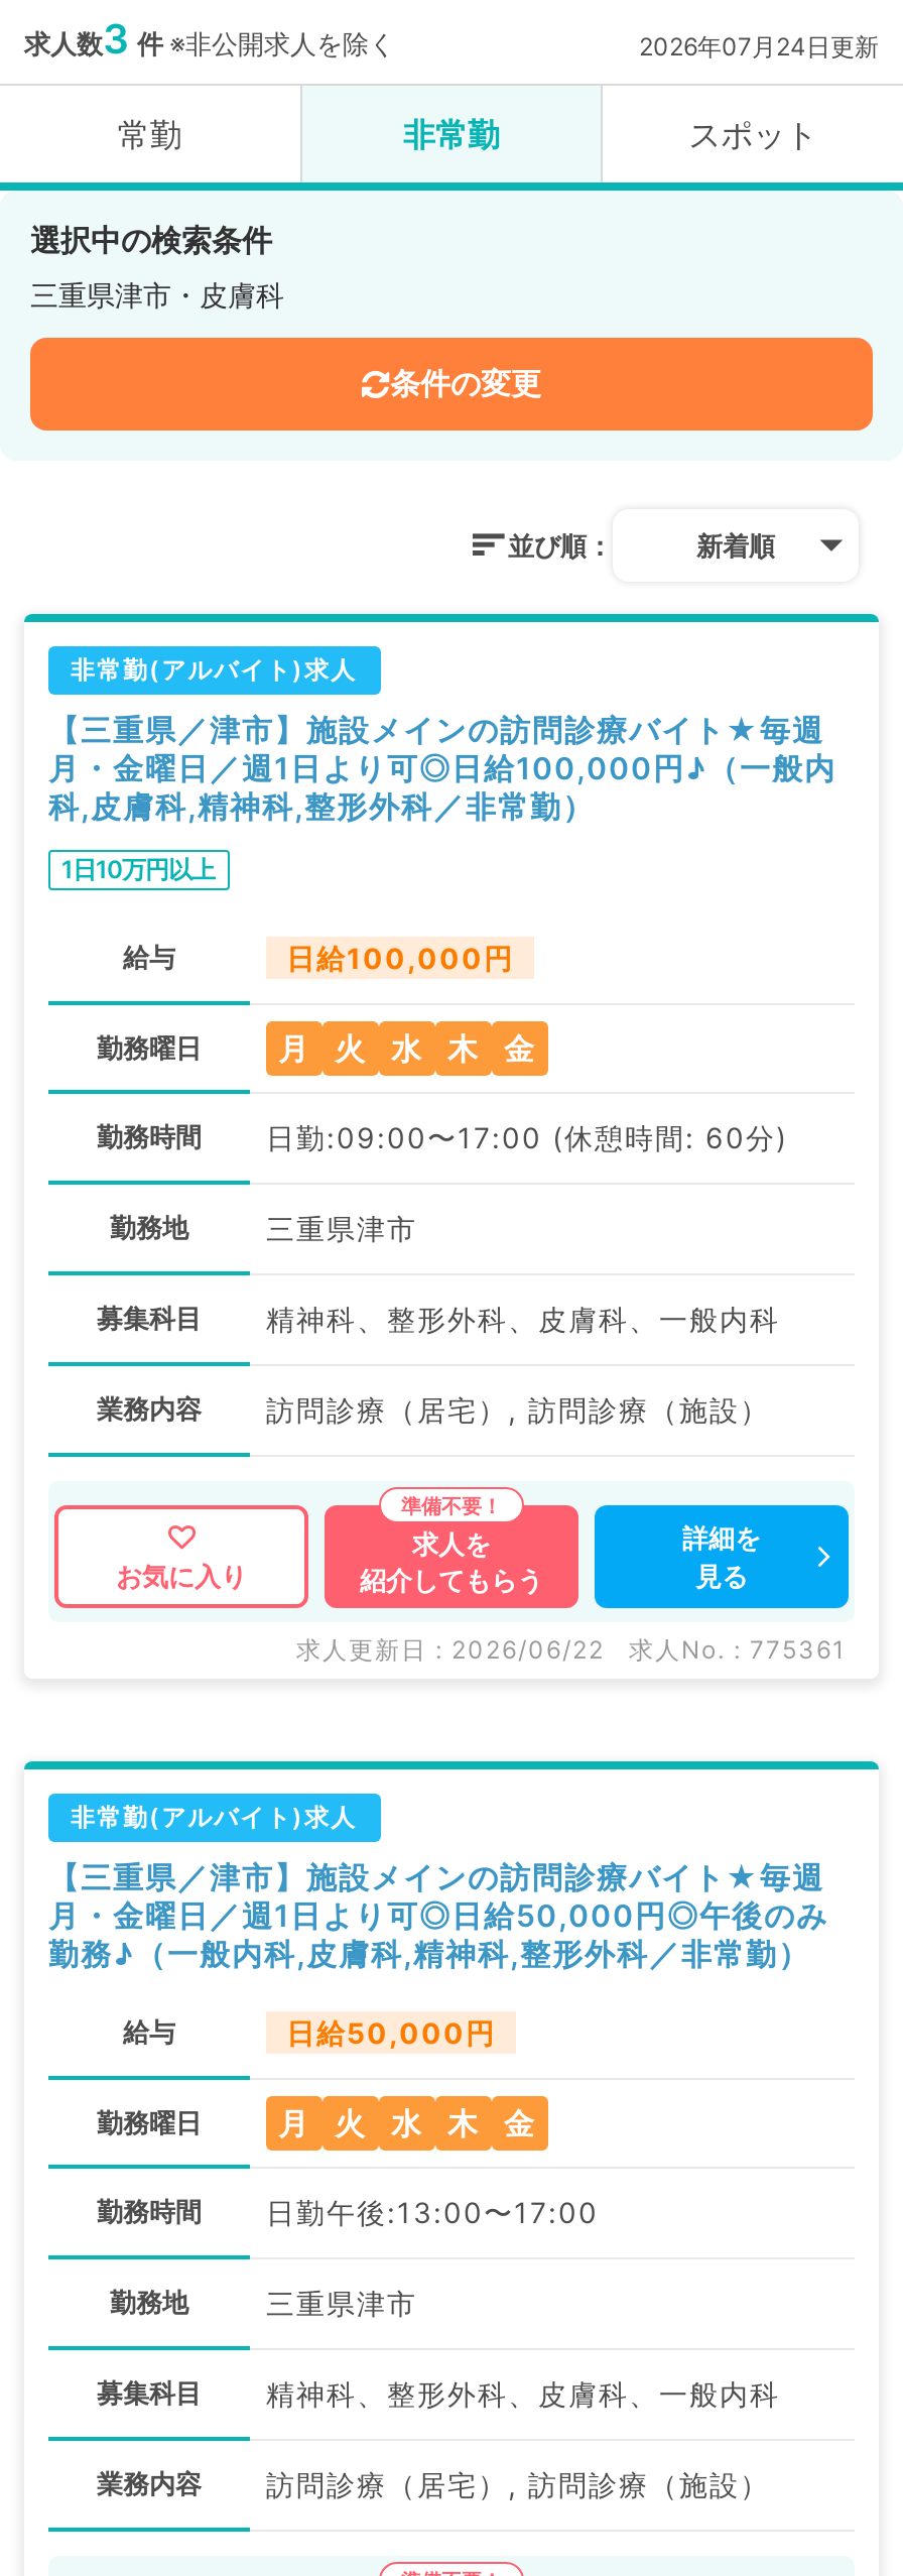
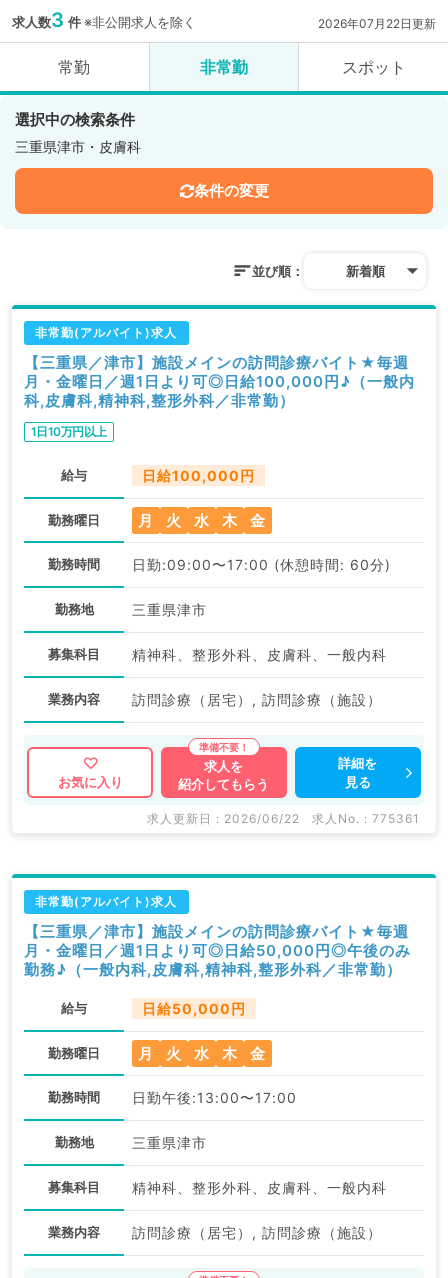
[639,31,879,62] 2026年07月24日更新 -> [318,16,436,31] 2026年07月22日更新

